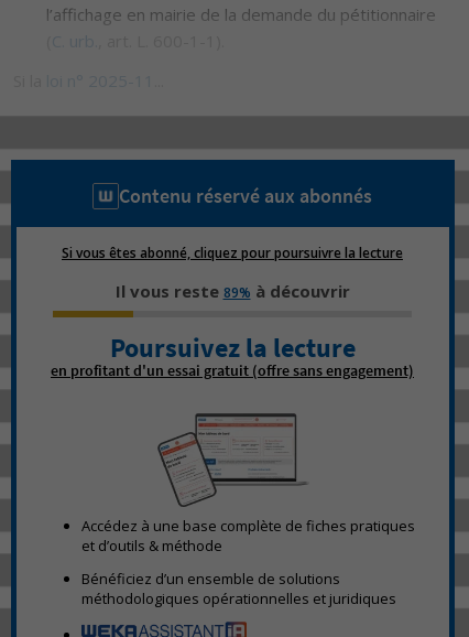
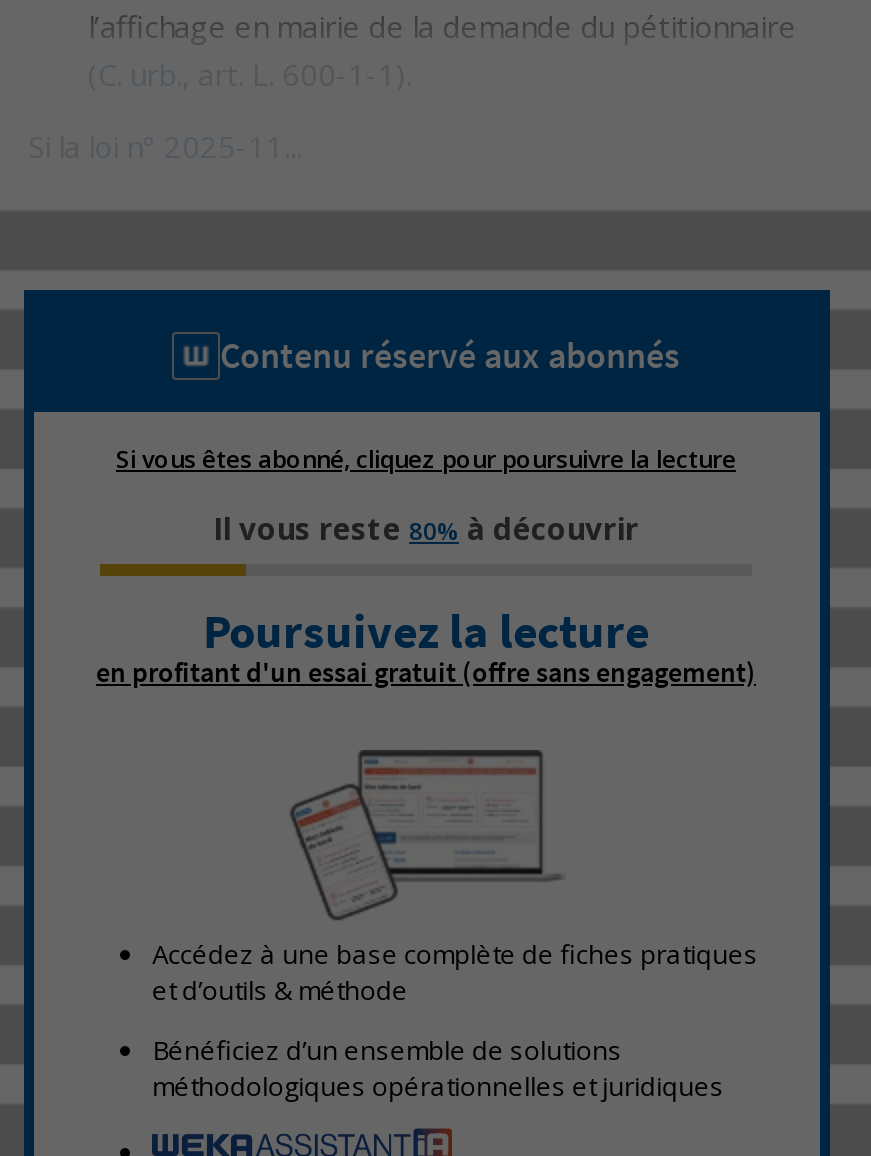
[115,280,350,302] Il vous reste 89% à découvrir -> [213,508,639,548] Il vous reste 80% à découvrir

